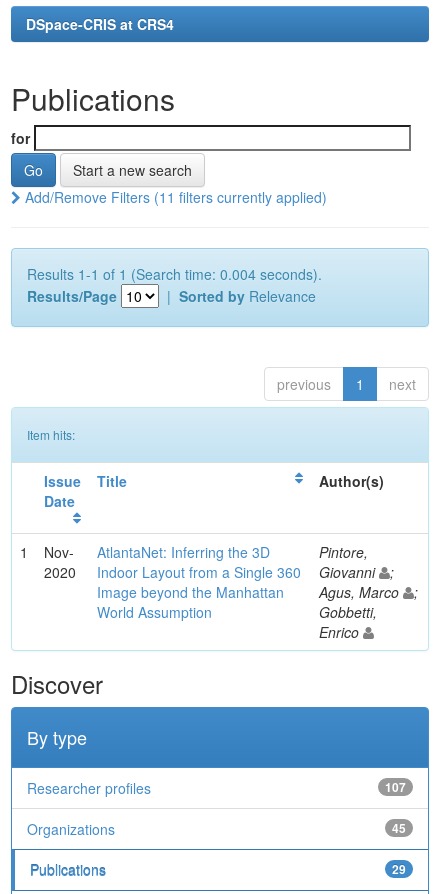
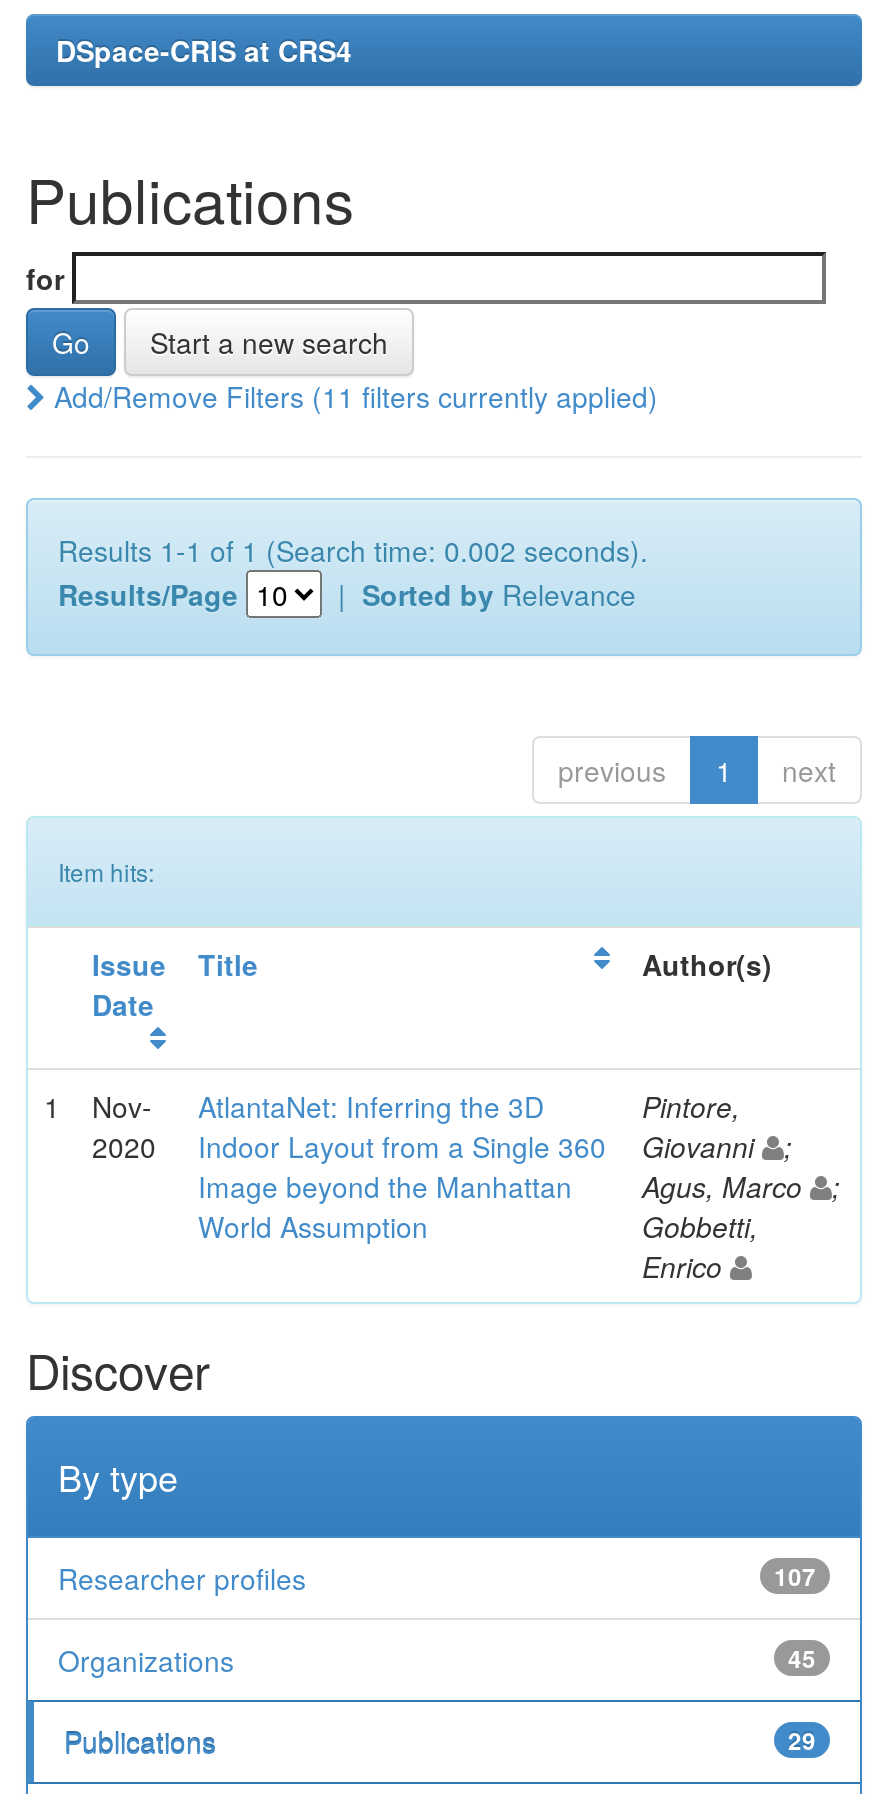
[27,264,322,284] Results 1-1 of 1 (Search time: 0.004 seconds). -> [58,530,648,570] Results 1-1 of 1 (Search time: 0.002 seconds).

